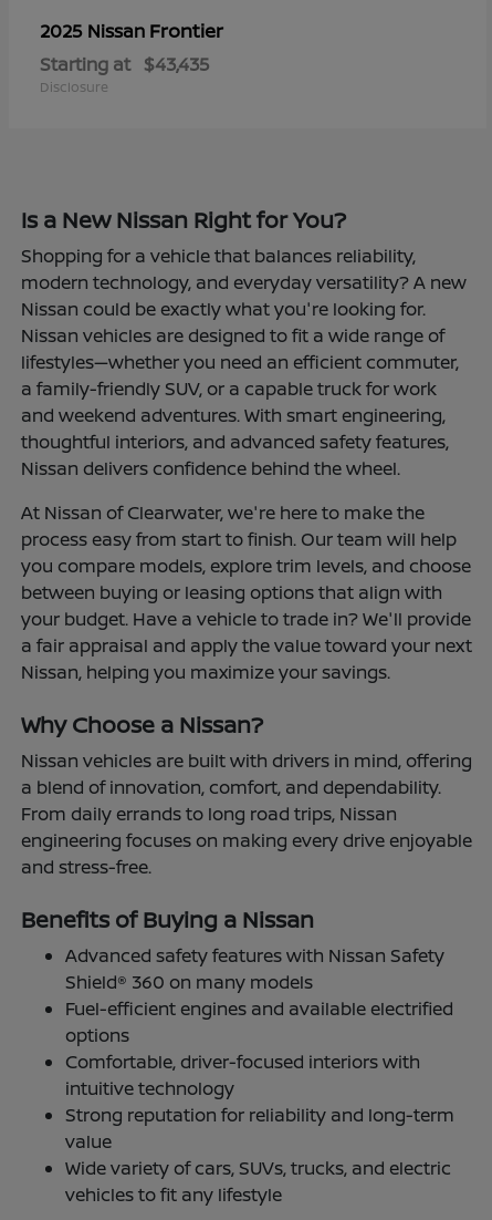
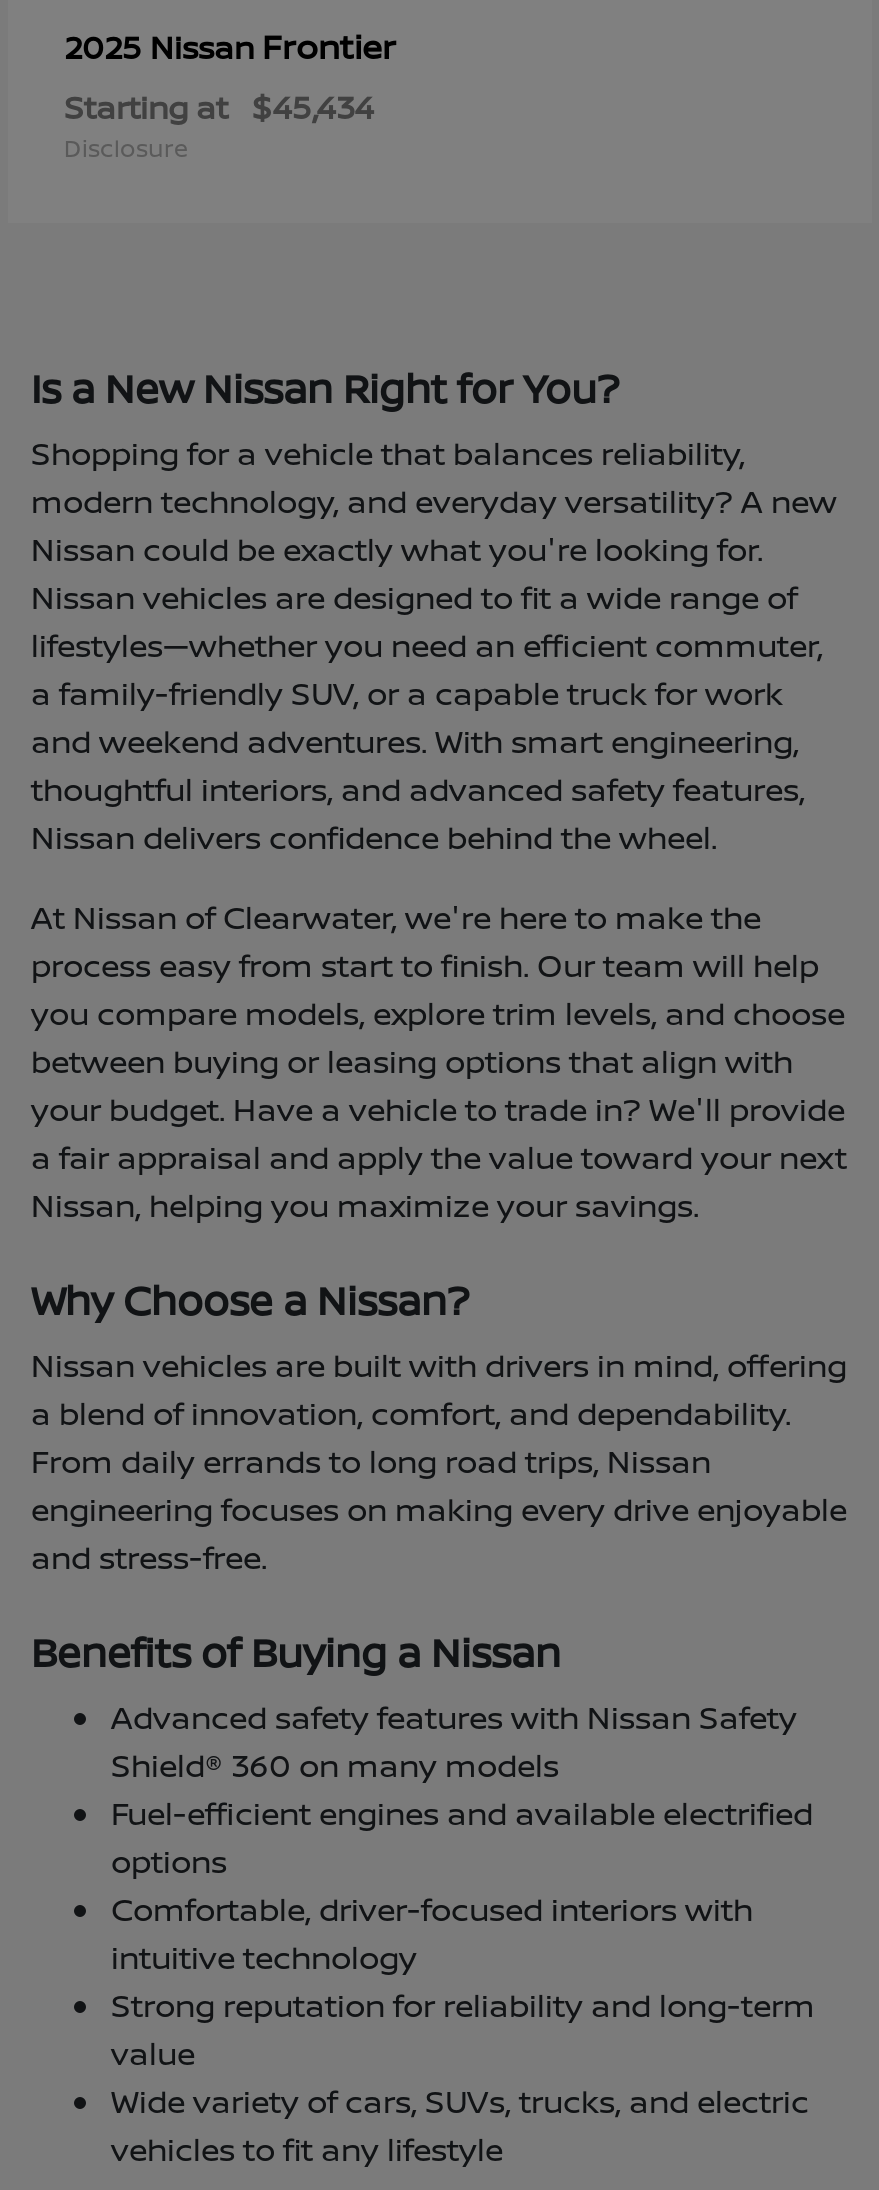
[40,52,210,76] Starting at $43,435 -> [64,86,374,130] Starting at $45,434

